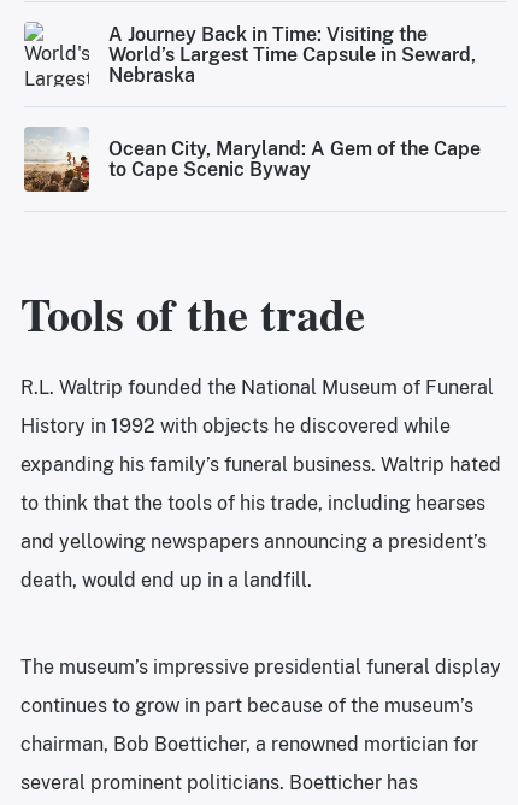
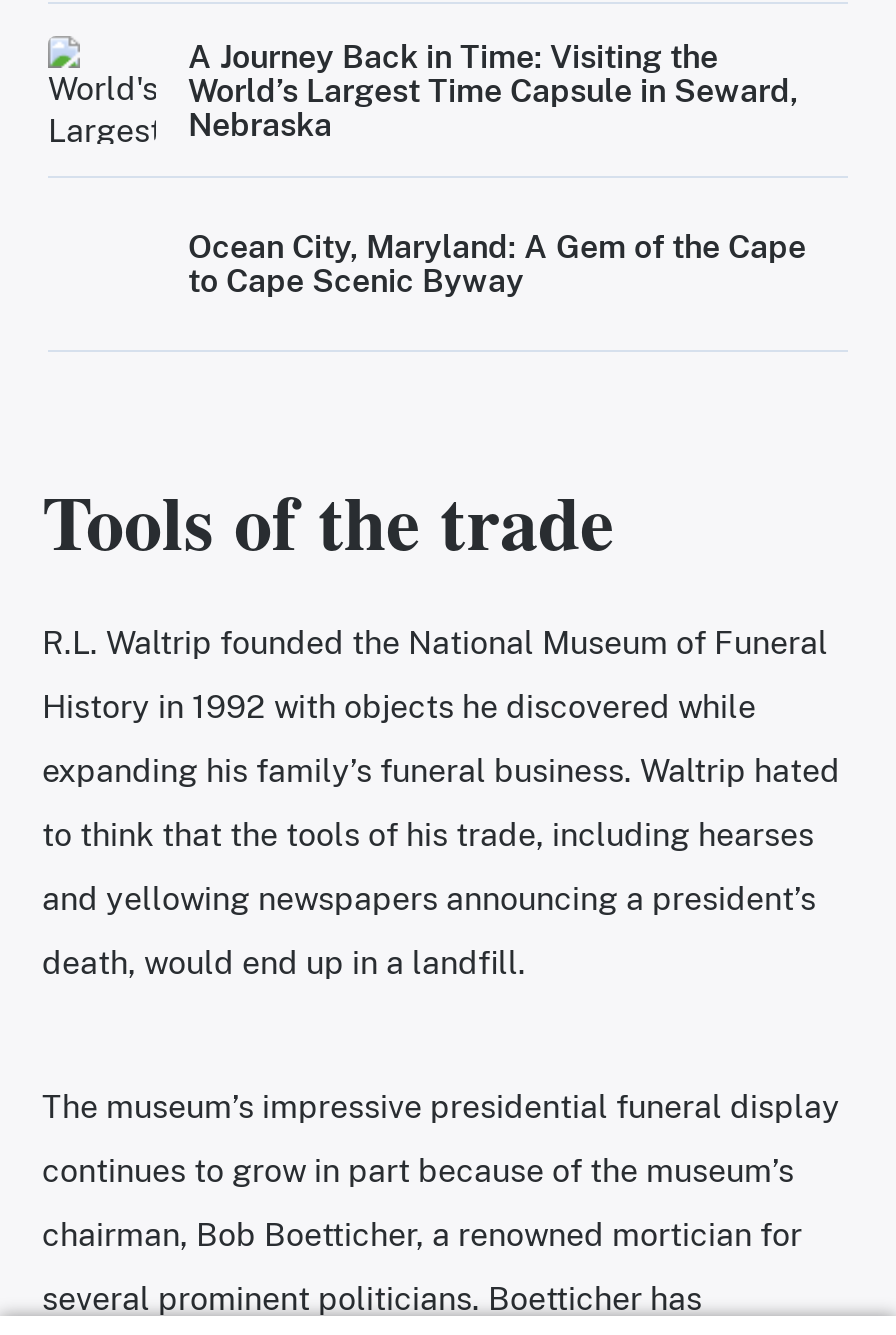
[23,125,90,193] [image] -> none

